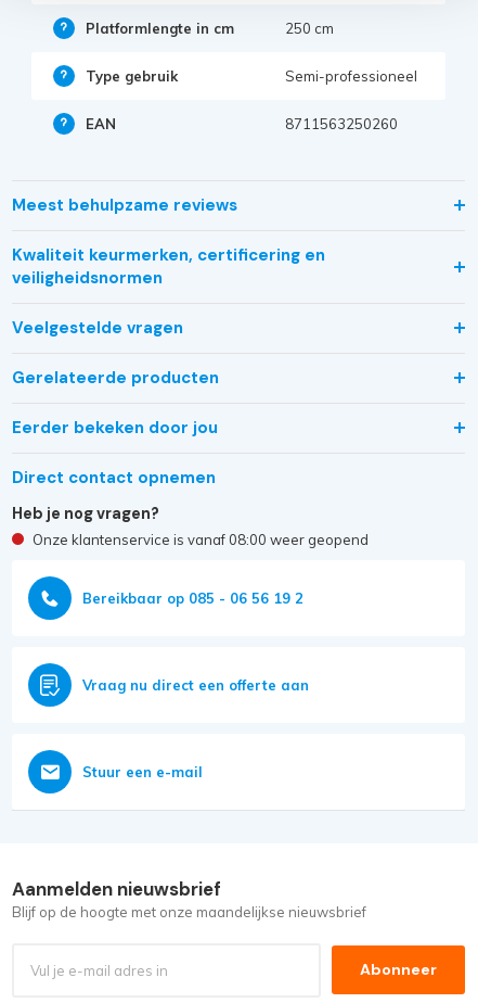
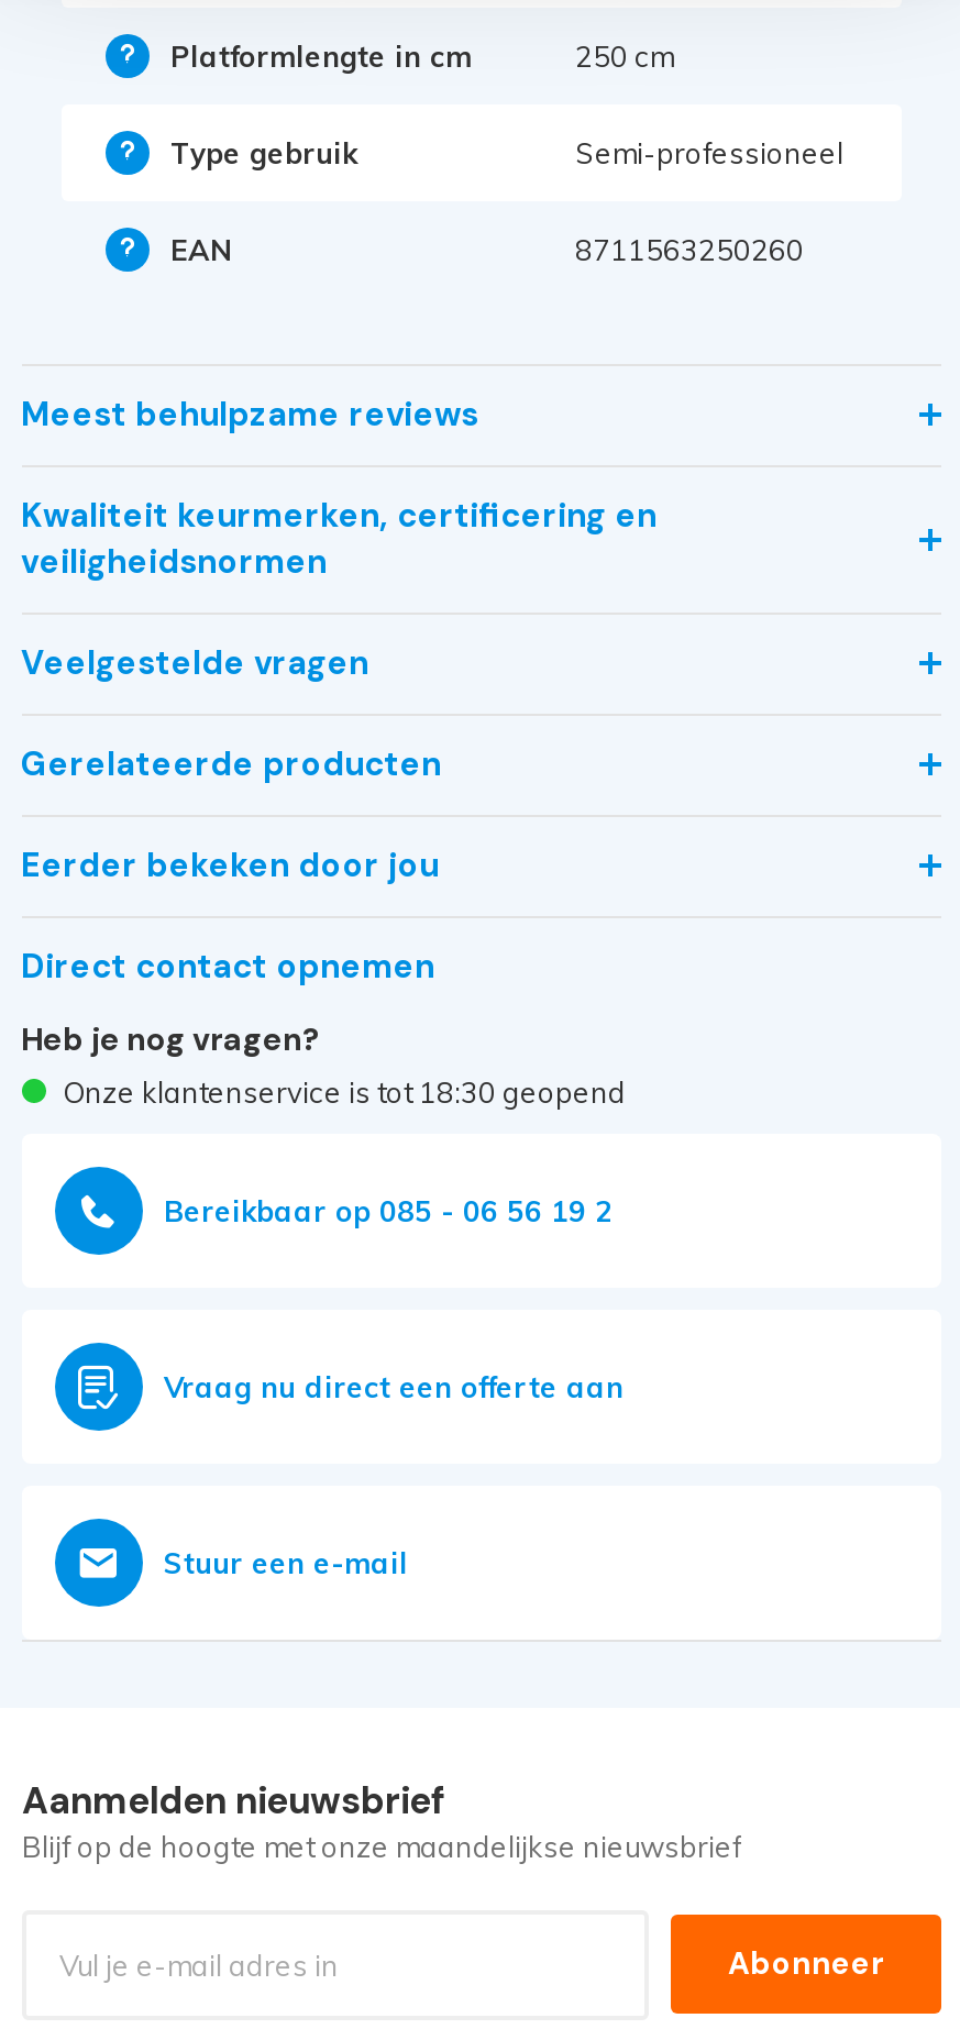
[32,530,368,548] Onze klantenservice is vanaf 08:00 weer geopend -> [63,1074,626,1109] Onze klantenservice is tot 18:30 geopend

